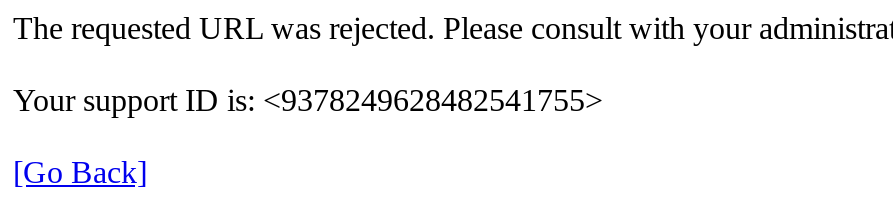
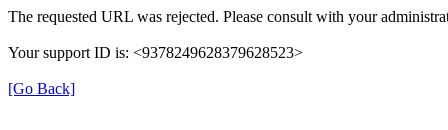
[13,83,603,117] Your support ID is: <9378249628482541755> -> [8,44,303,61] Your support ID is: <9378249628379628523>

